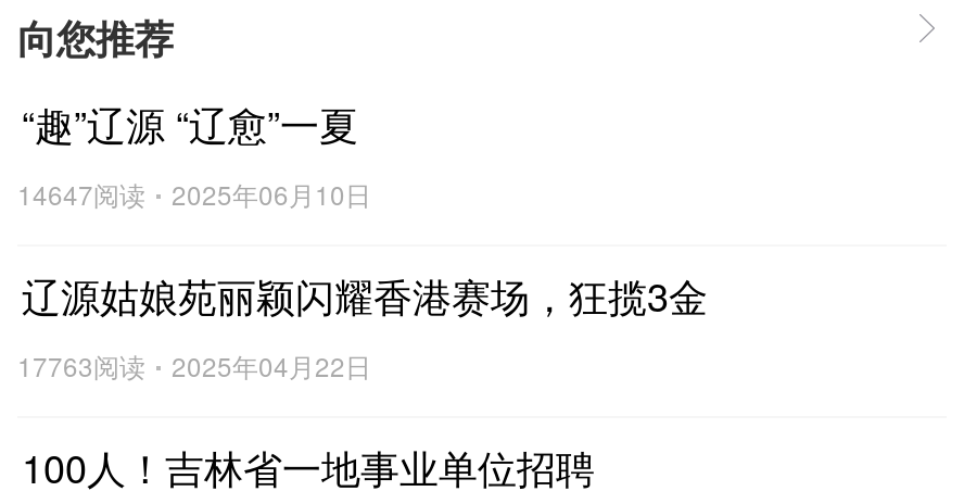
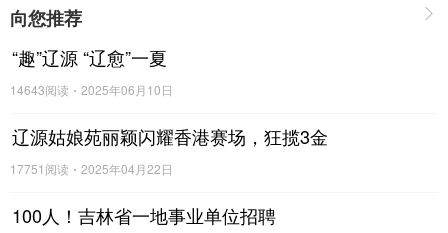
[17,175,371,212] 14647阅读 2025年06月10日 -> [10,81,173,98] 14643阅读 2025年06月10日
[17,346,145,383] 17763阅读 -> [10,160,69,177] 17751阅读

